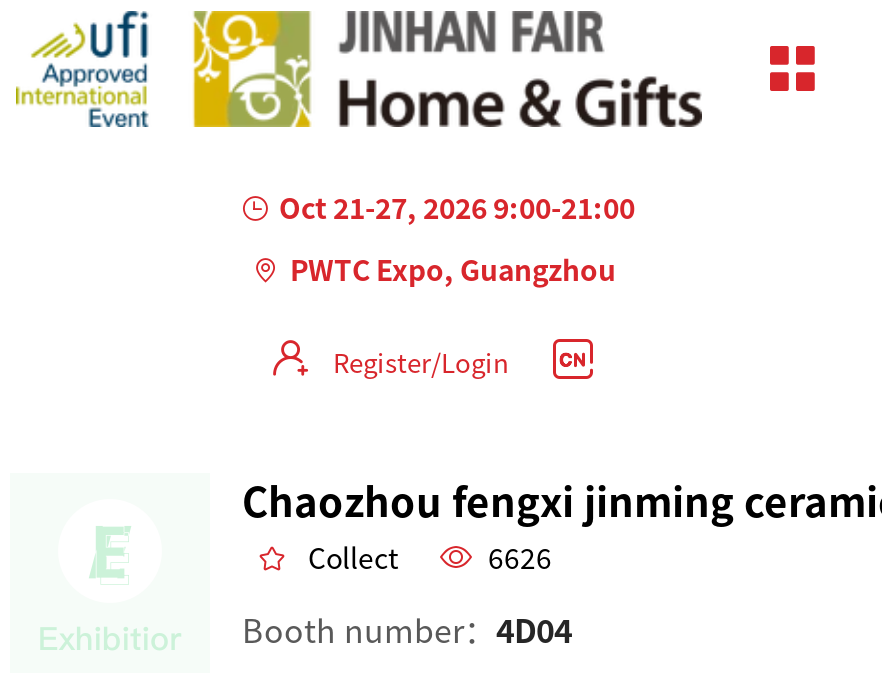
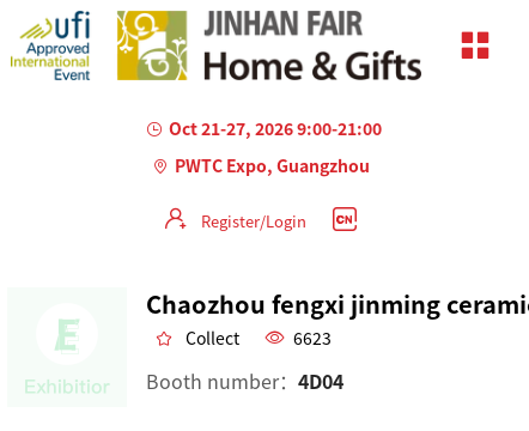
[488,536,552,576] 6626 -> [293,325,332,349] 6623

